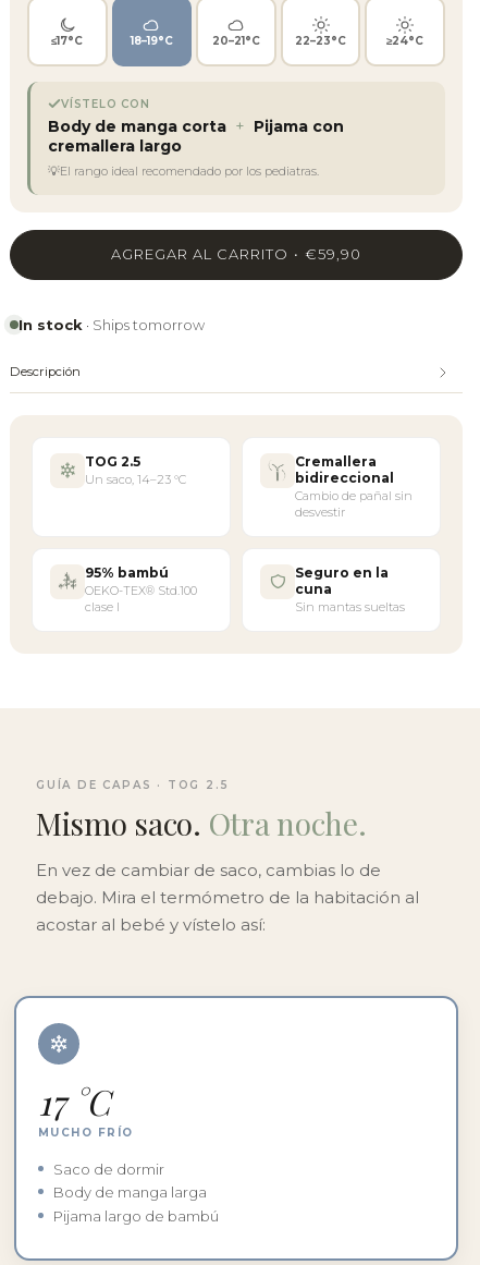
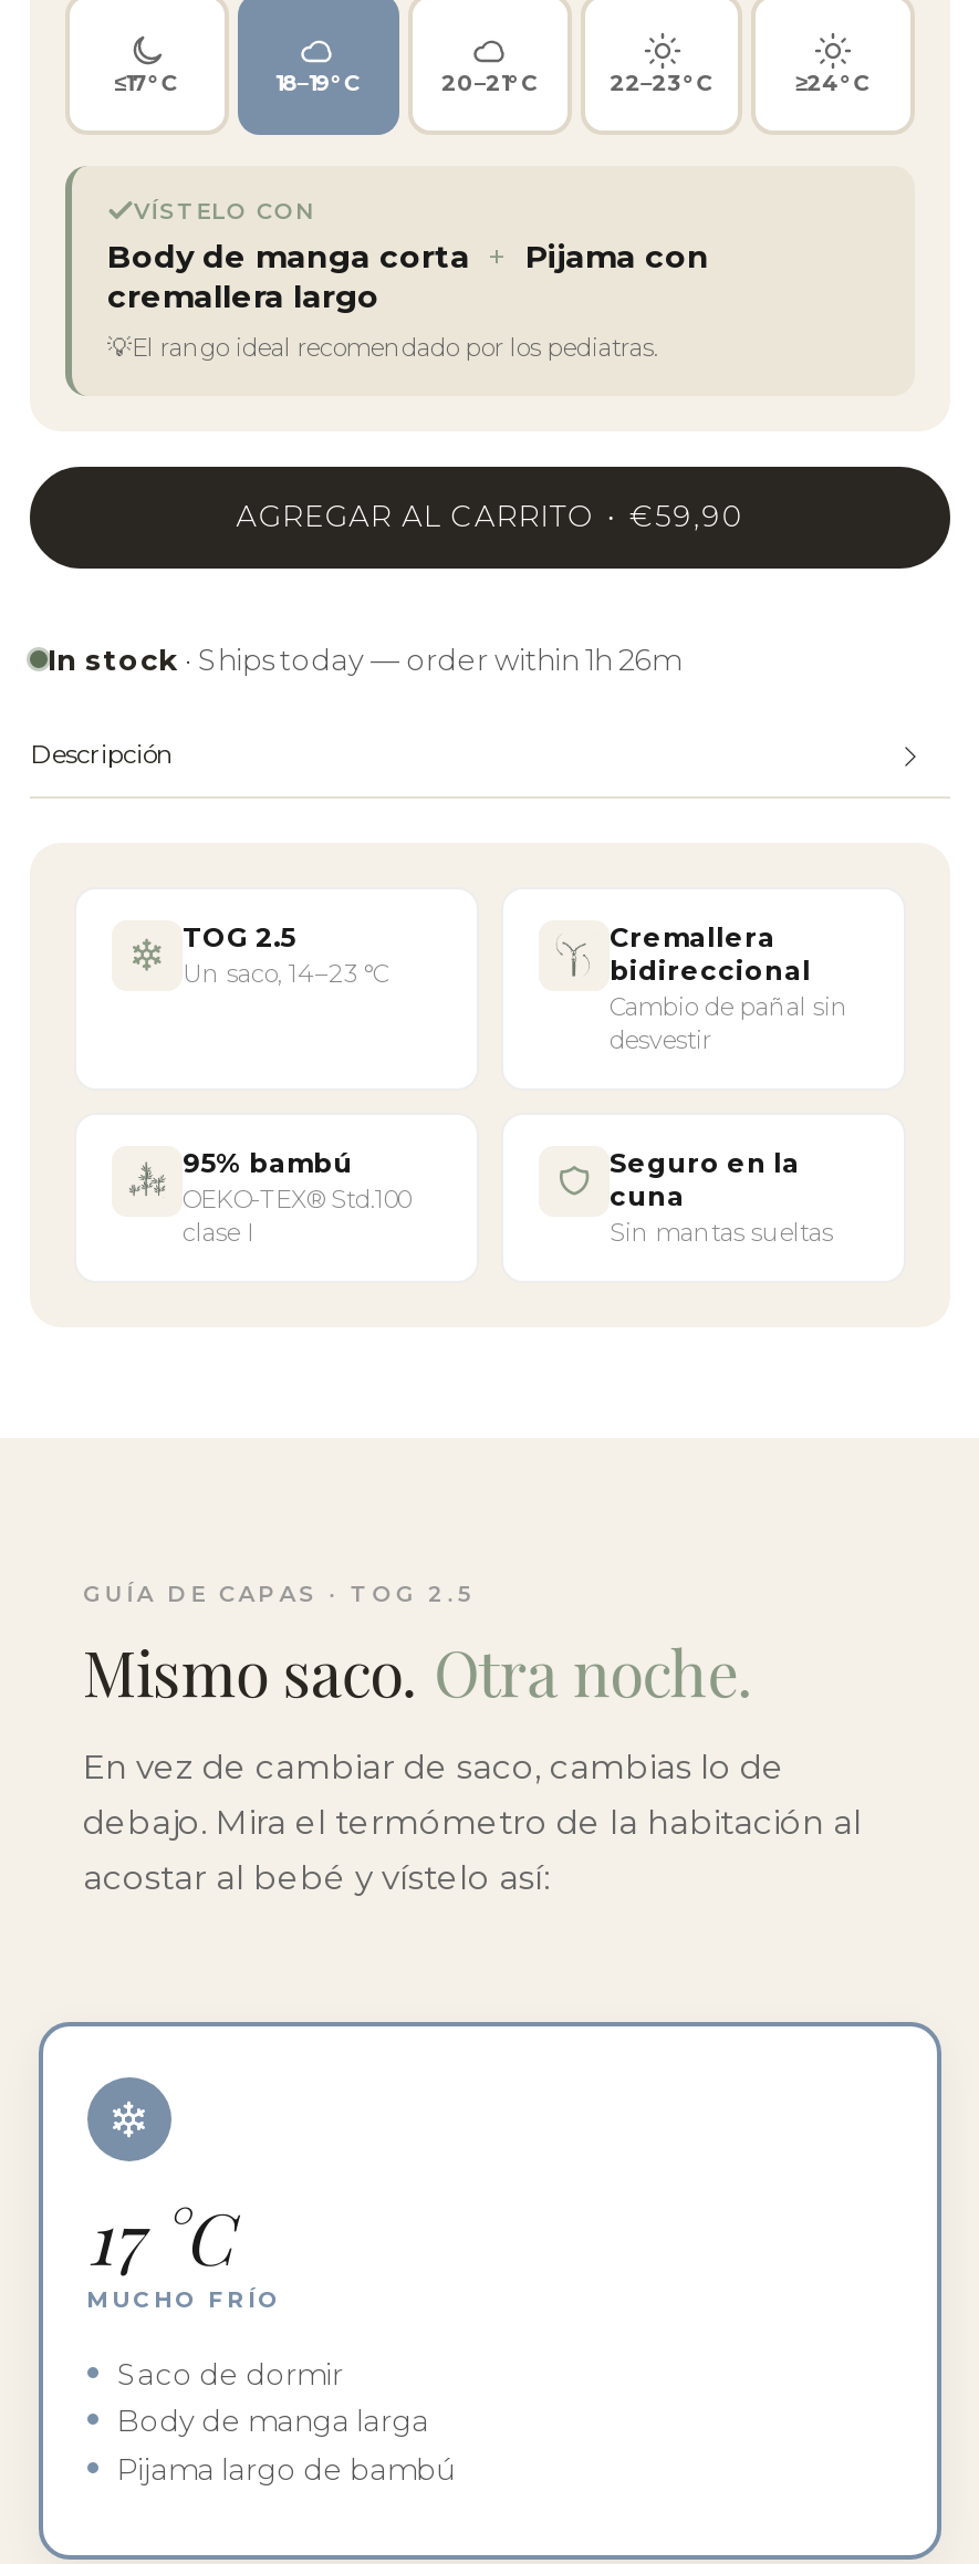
[19,315,205,333] In stock · Ships tomorrow -> [48,640,680,676] In stock · Ships today — order within 1h 26m

